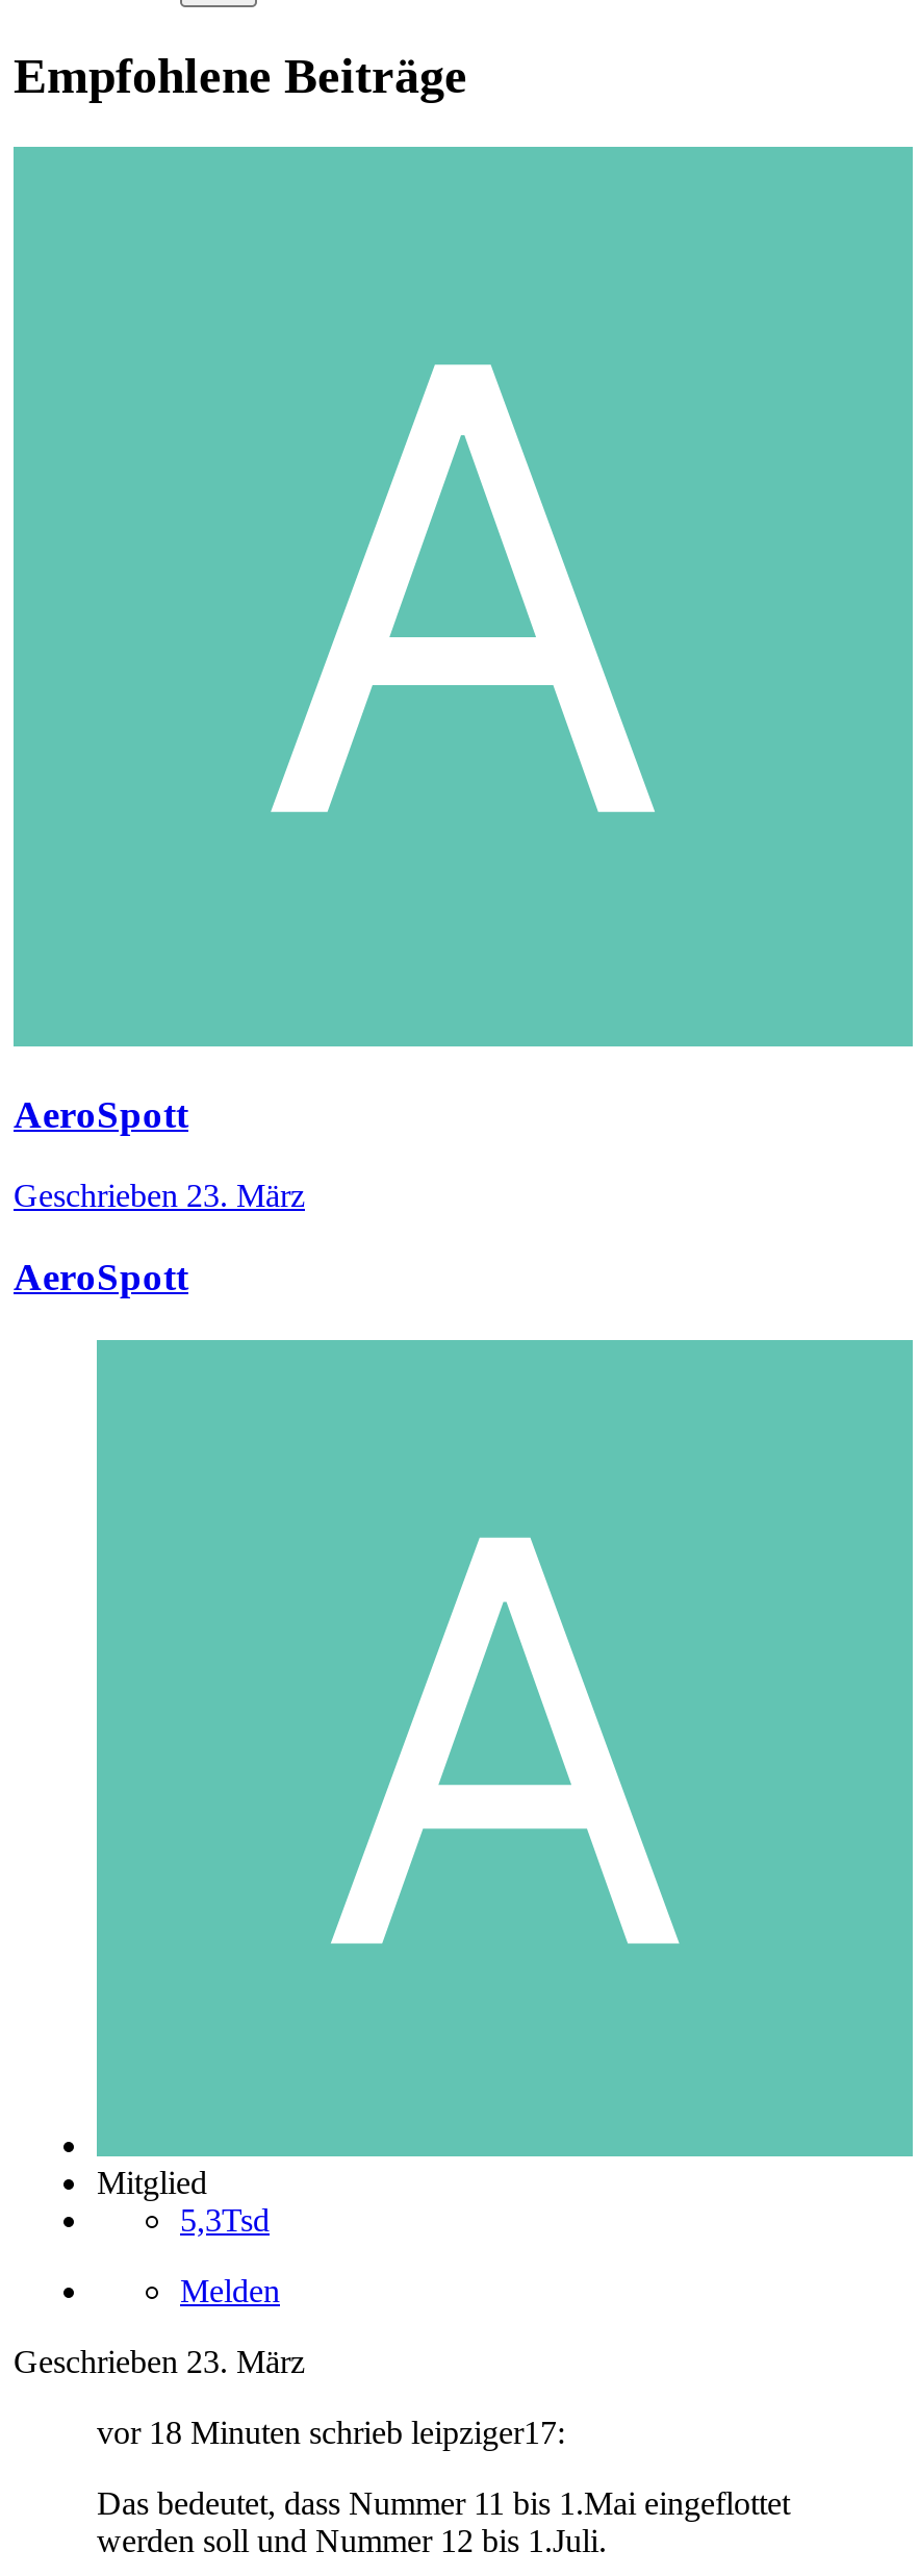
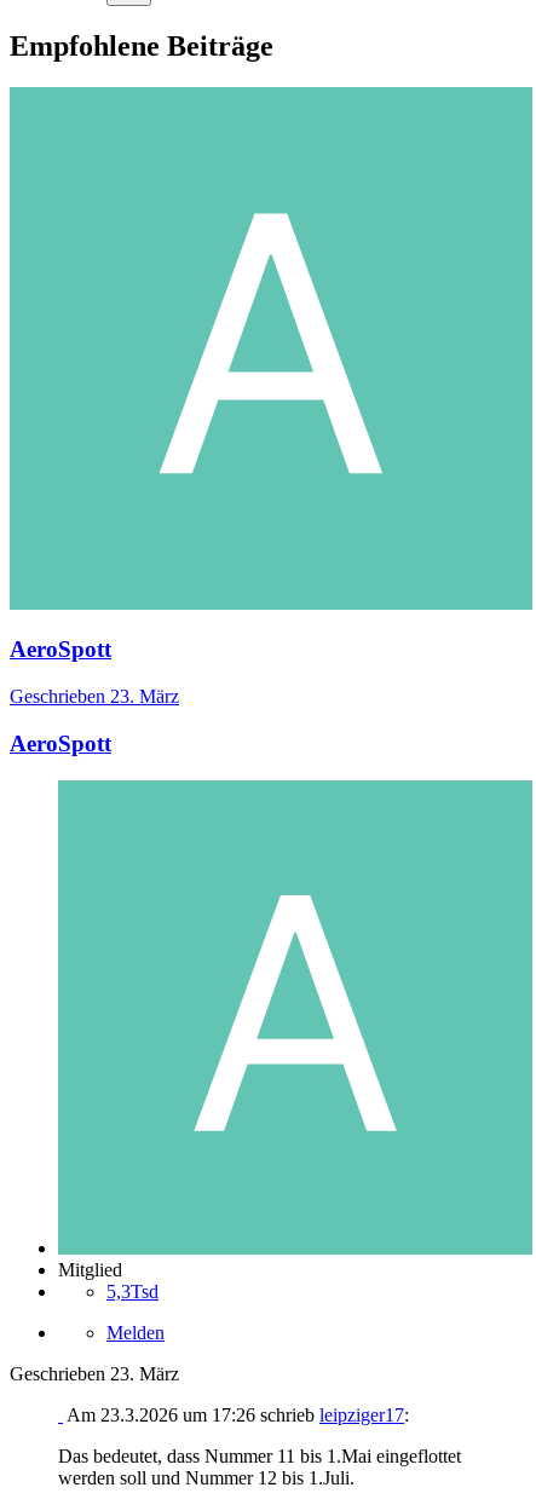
[97,2414,565,2449] vor 18 Minuten schrieb leipziger17: -> [67,1404,409,1425] Am 23.3.2026 um 17:26 schrieb leipziger17:

